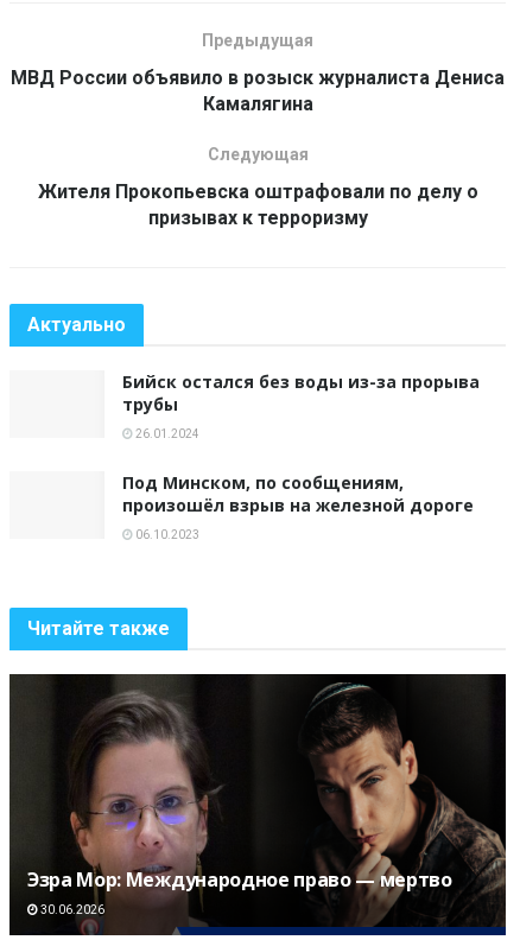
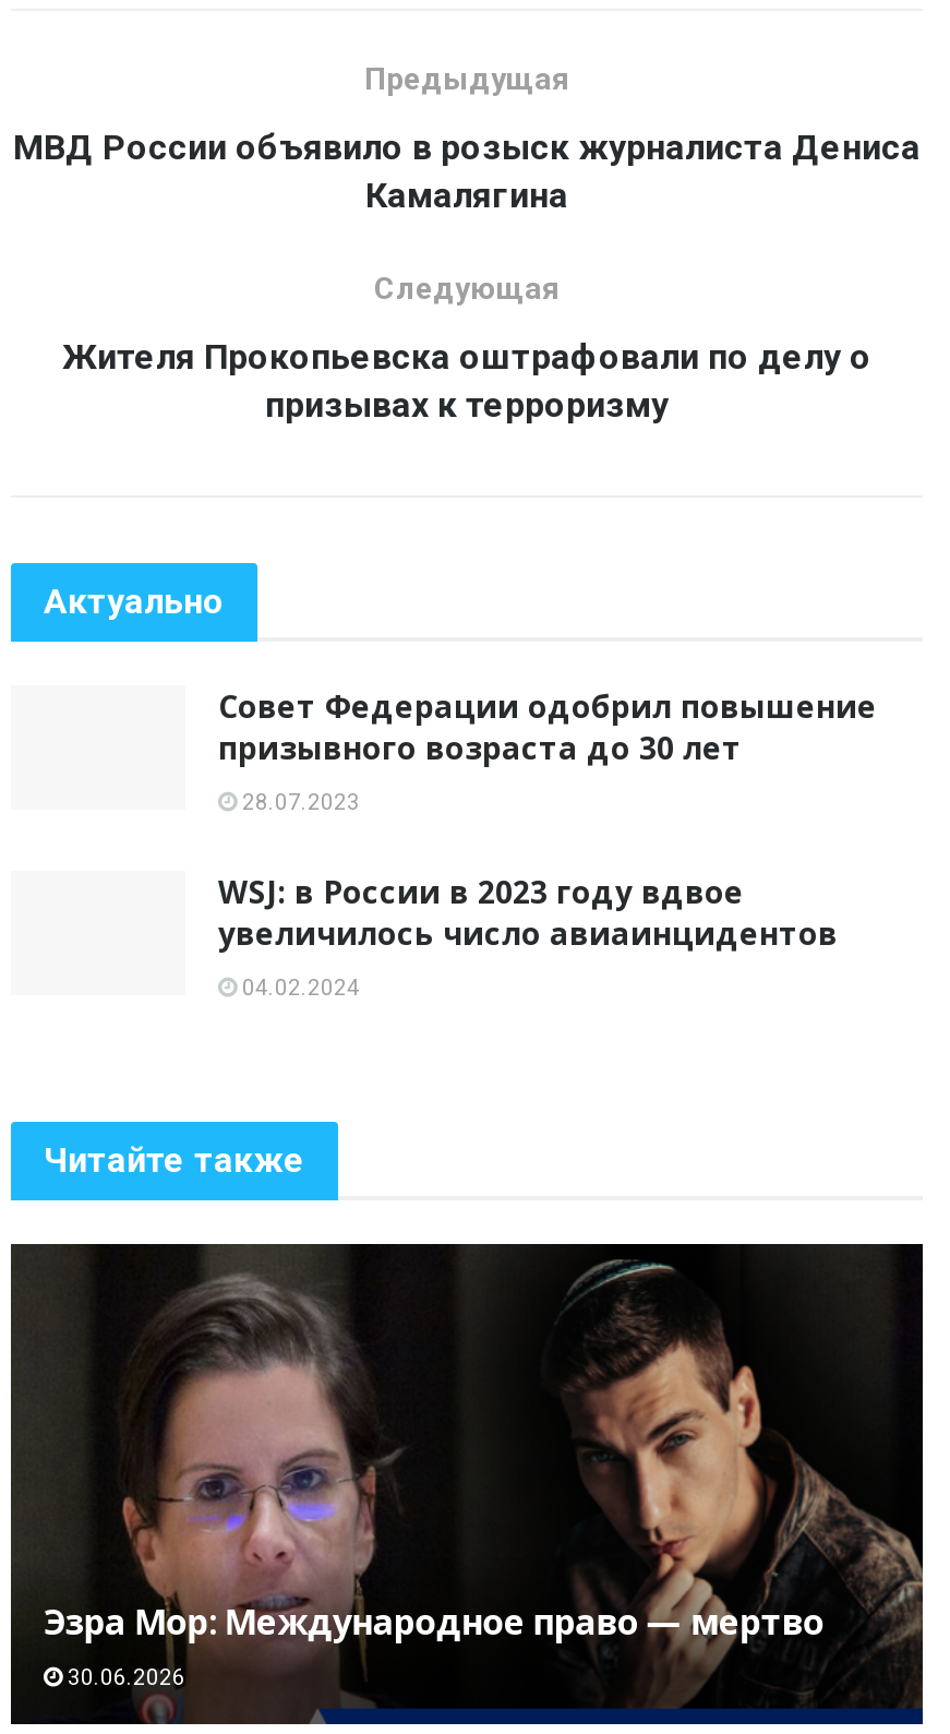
[122,371,480,416] Бийск остался без воды из-за прорыва | трубы -> [218,686,877,769] Совет Федерации одобрил повышение | призывного возраста до 30 лет
[133,428,199,441] 26.01.2024 -> [238,791,360,815] 28.07.2023
[122,472,474,517] Под Минском, по сообщениям, | произошёл взрыв на железной дороге -> [218,871,838,954] WSJ: в России в 2023 году вдвое | увеличилось число авиаинцидентов
[133,529,199,542] 06.10.2023 -> [238,976,360,1000] 04.02.2024

